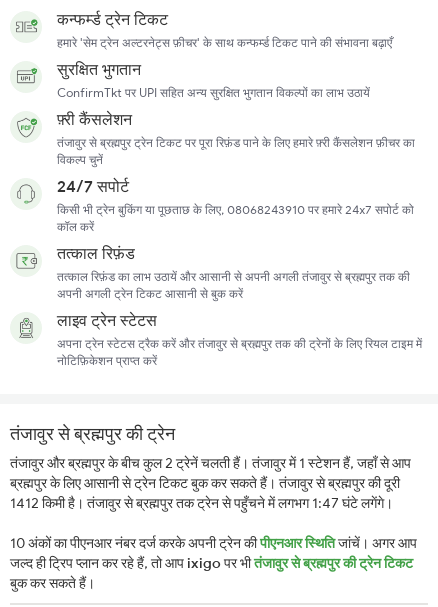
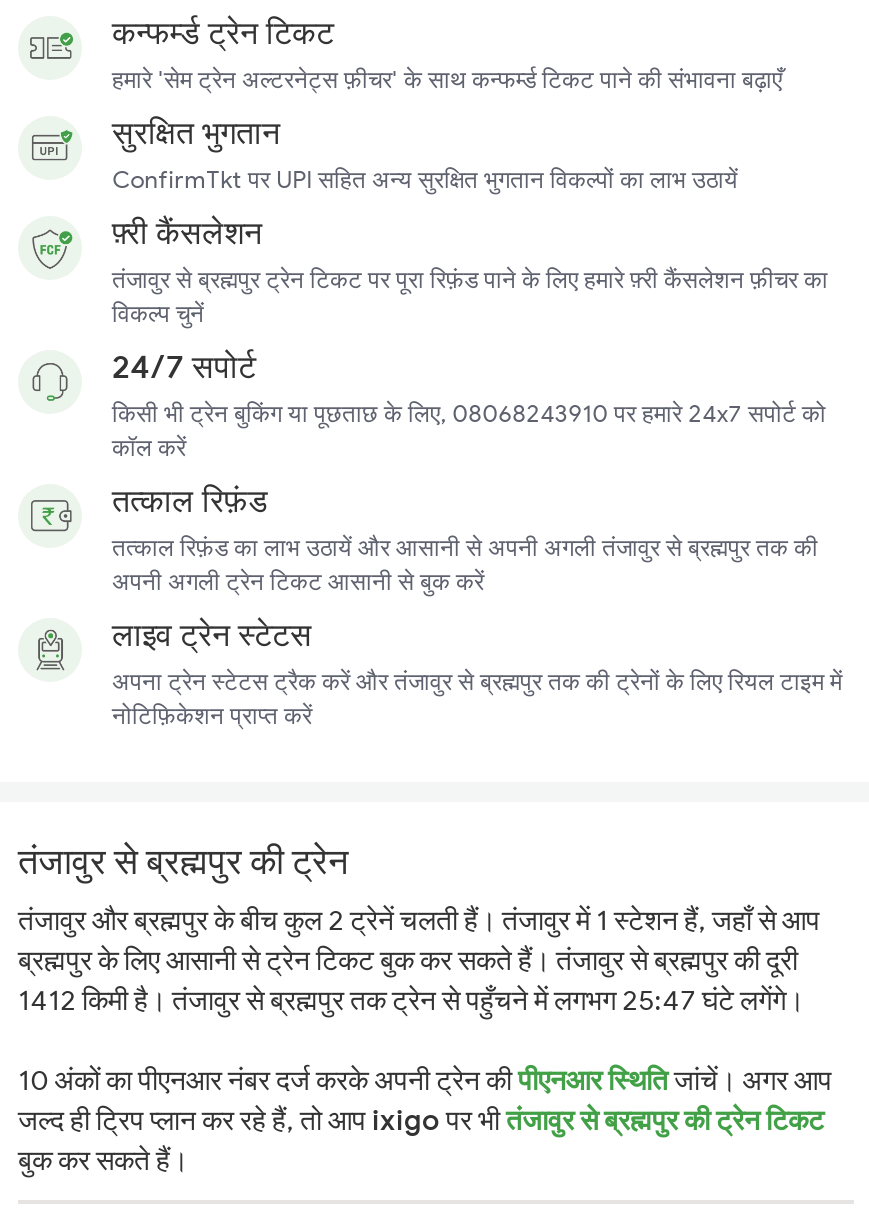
[10,494,393,512] 1412 किमी है। तंजावुर से ब्रह्मपुर तक ट्रेन से पहुँचने में लगभग 1:47 घंटे लगेंगे। -> [18,983,804,1019] 1412 किमी है। तंजावुर से ब्रह्मपुर तक ट्रेन से पहुँचने में लगभग 25:47 घंटे लगेंगे।

